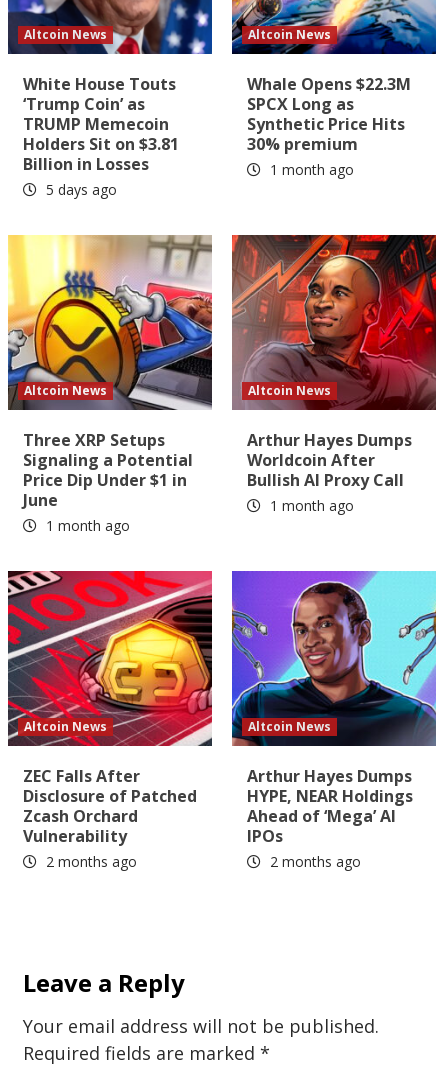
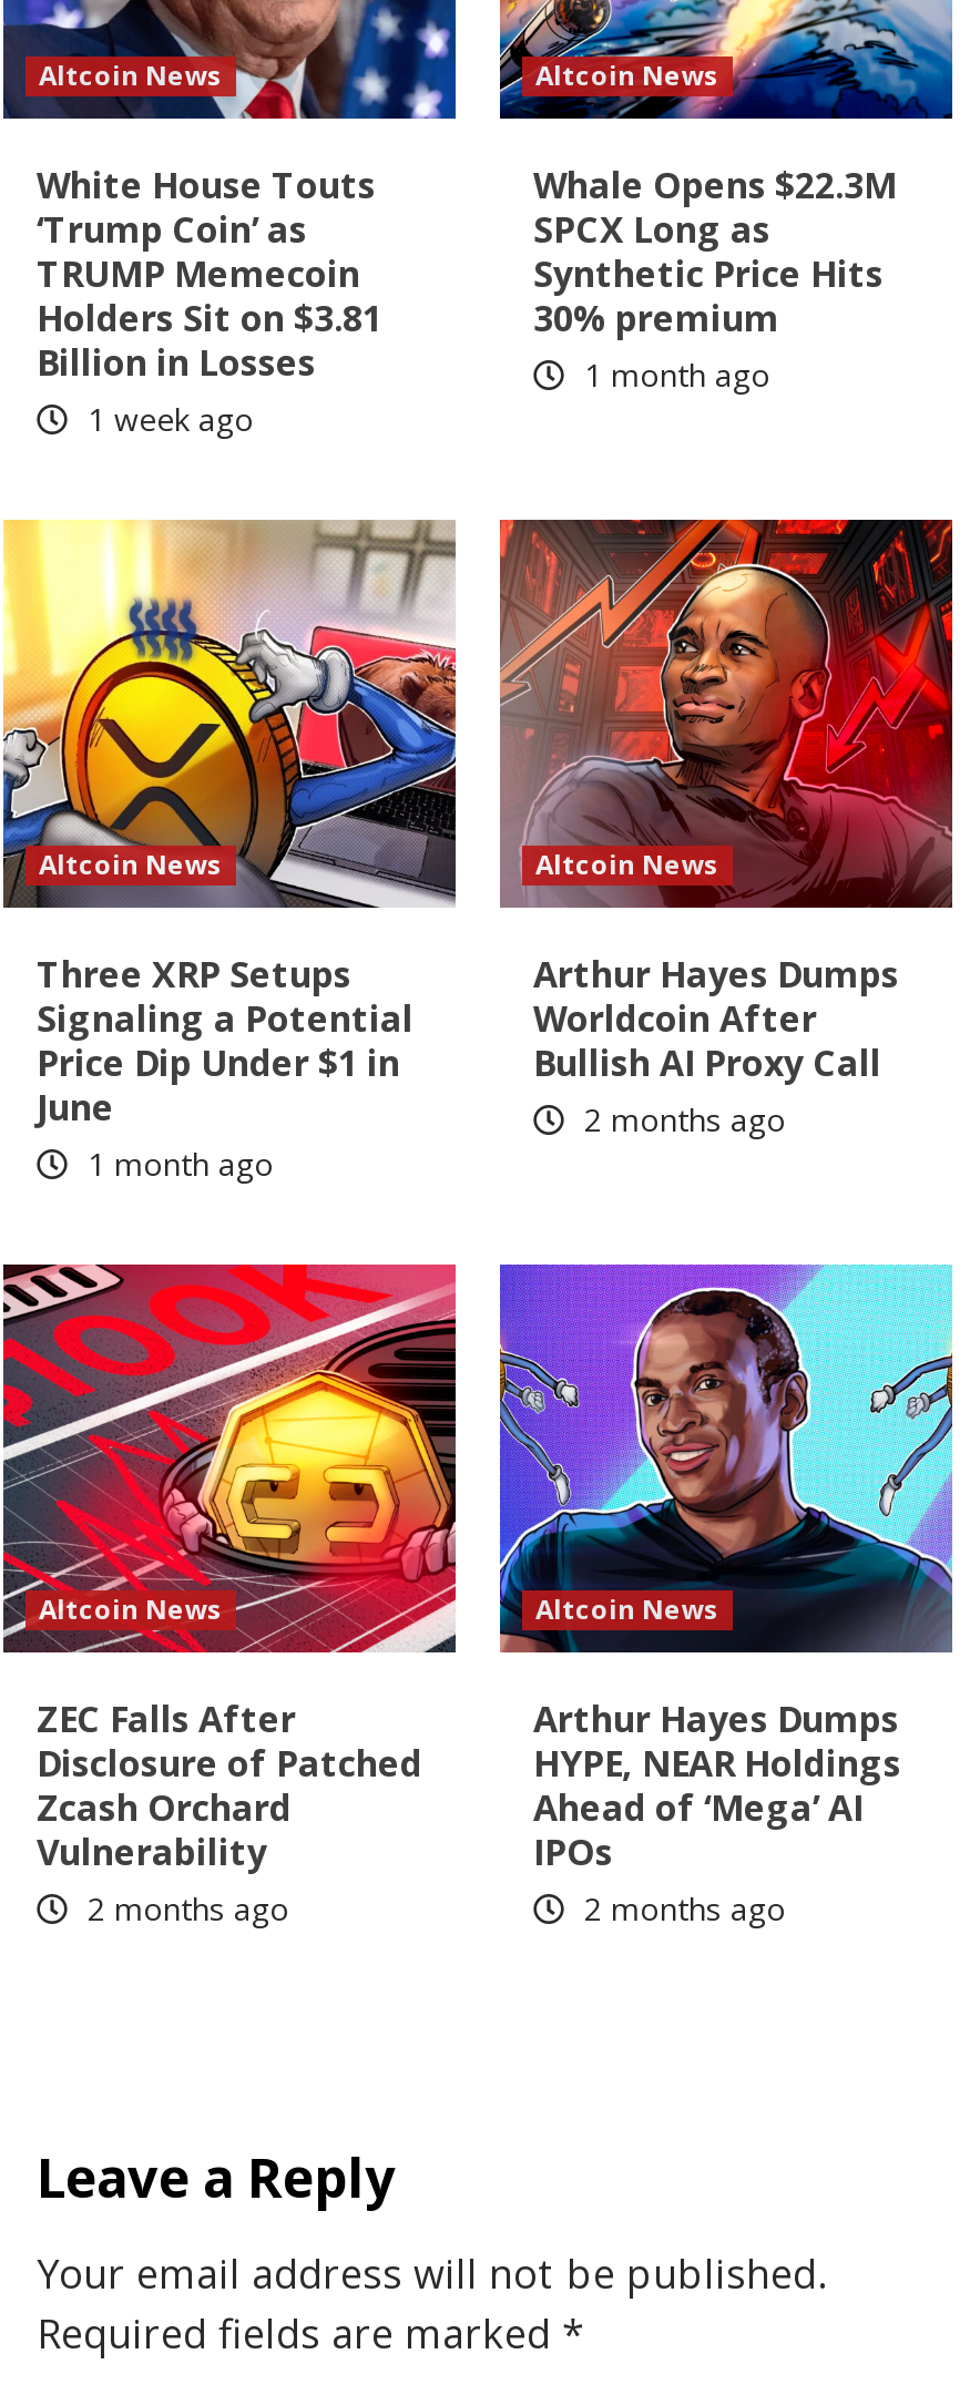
[42,180,117,199] 5 days ago -> [79,398,254,440] 1 week ago
[266,496,354,515] 1 month ago -> [575,1099,786,1141] 2 months ago

